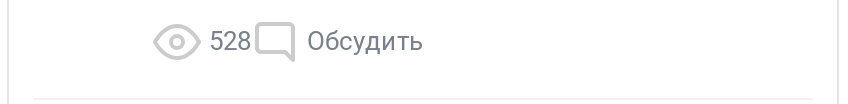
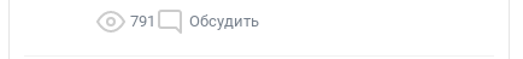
[209,25,423,55] 528 Обсудить -> [130,12,259,30] 791 Обсудить

